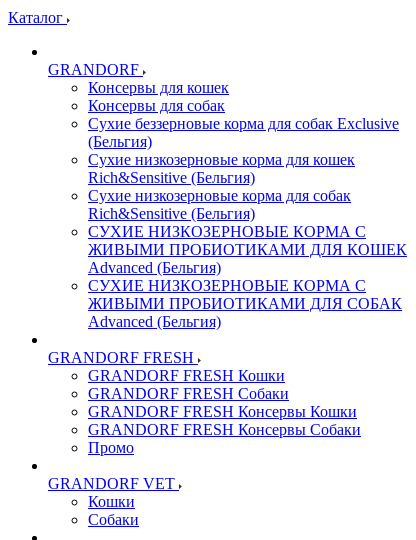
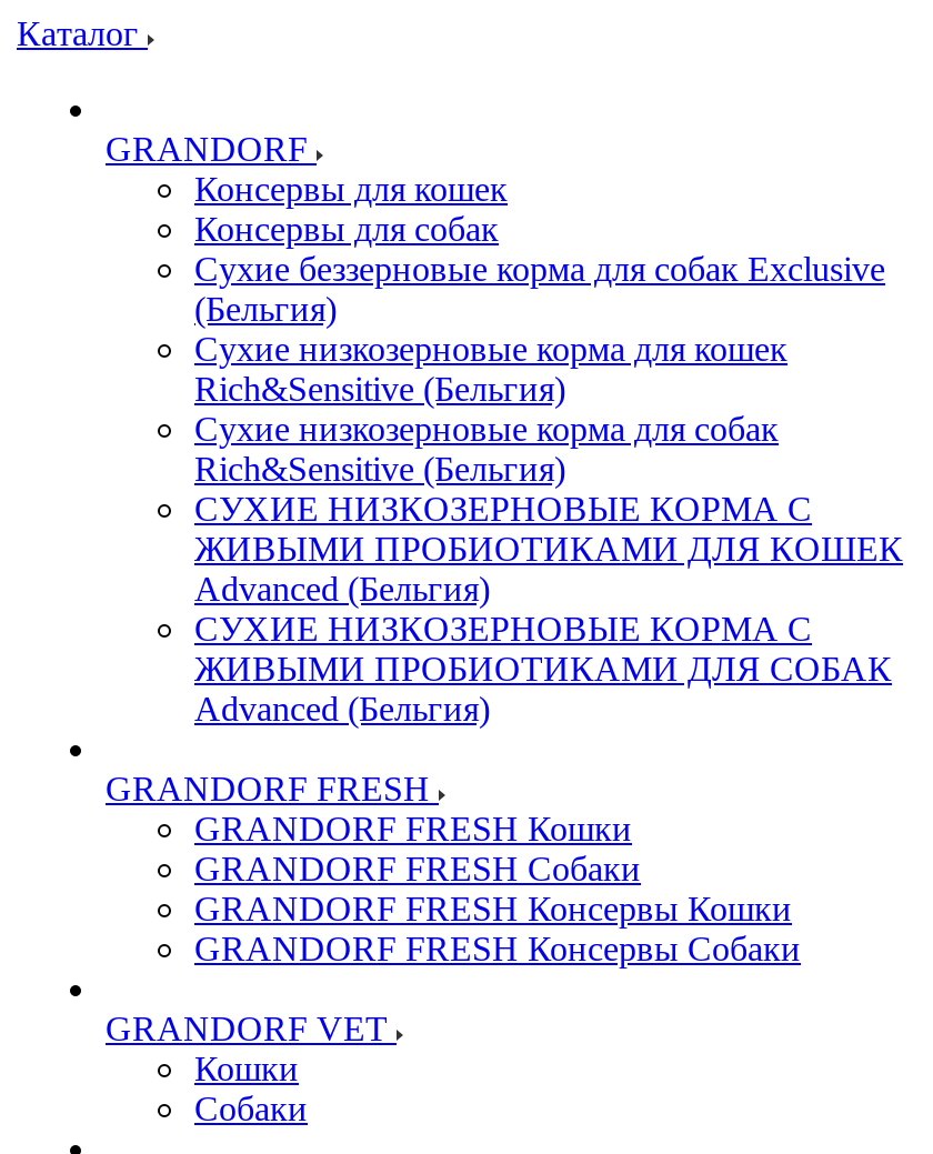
[88,438,134,455] Промо -> none

